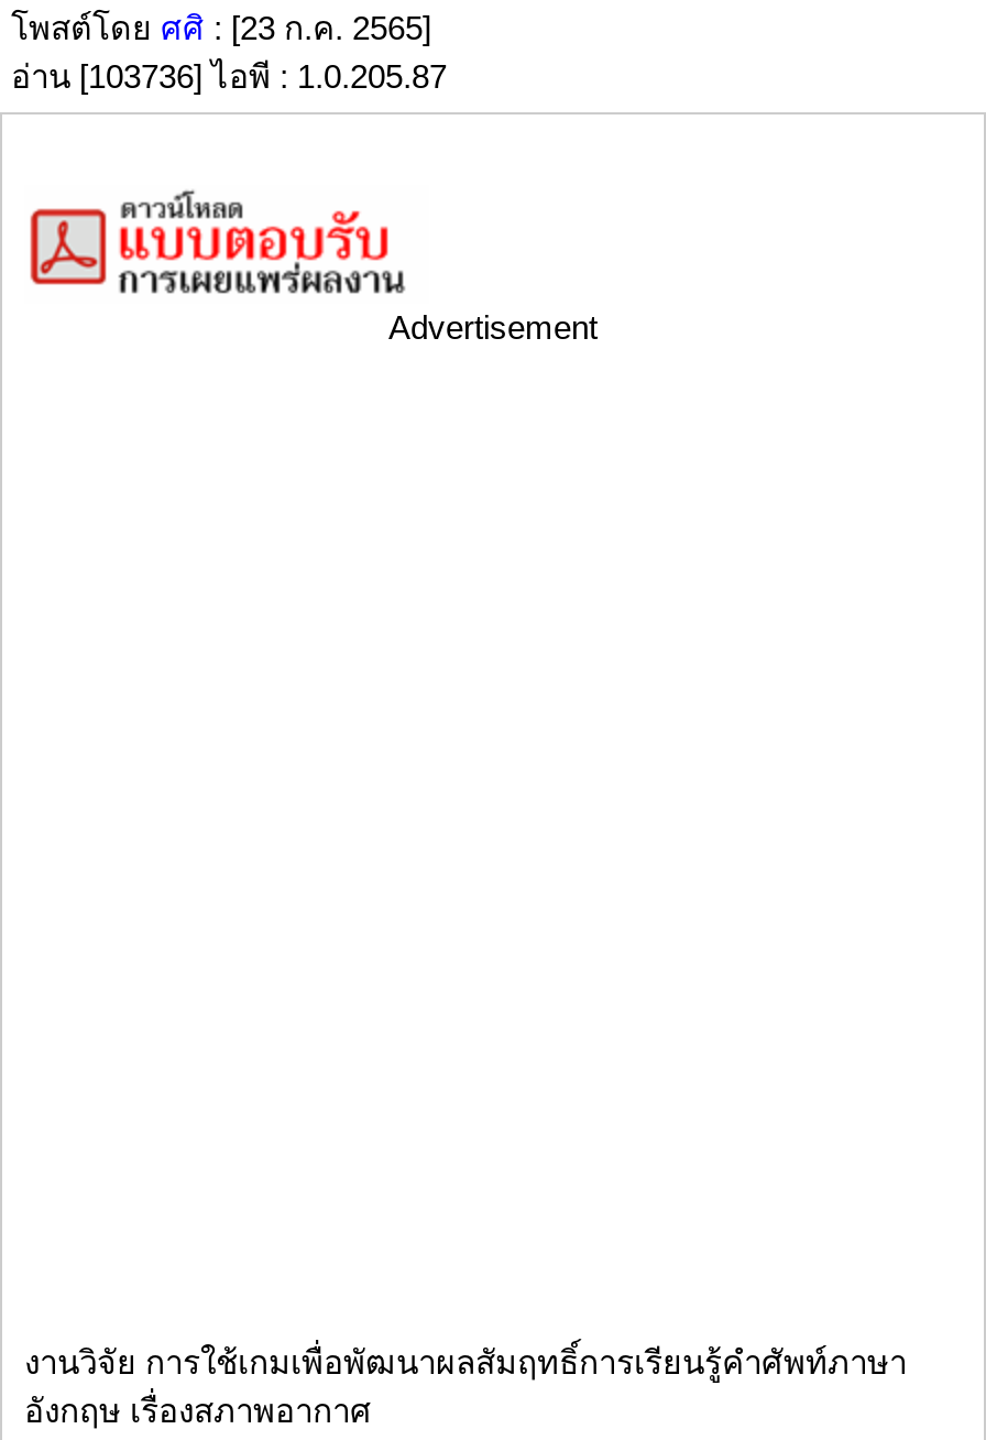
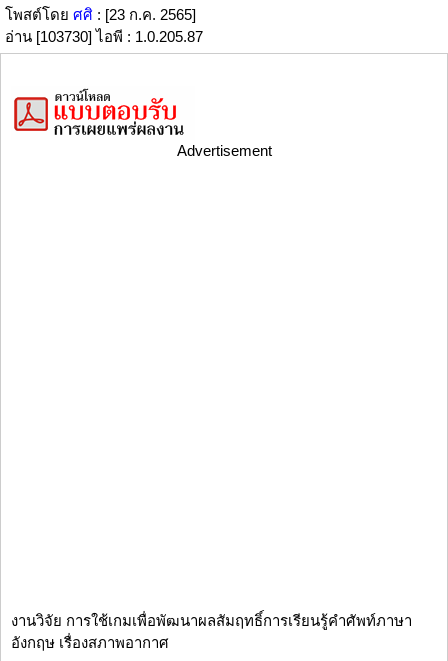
[11,58,447,96] อ่าน [103736] ไอพี : 1.0.205.87 -> [5,28,203,45] อ่าน [103730] ไอพี : 1.0.205.87

